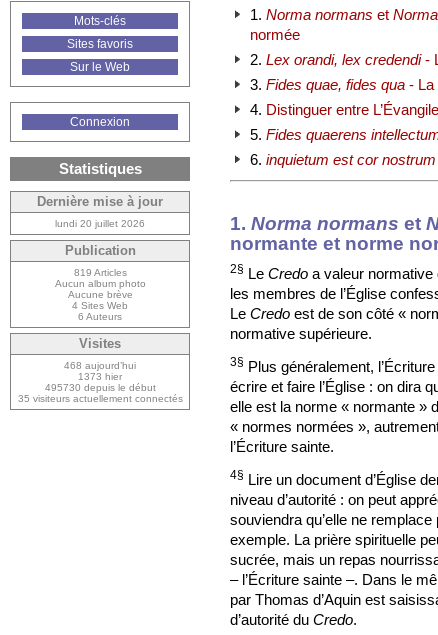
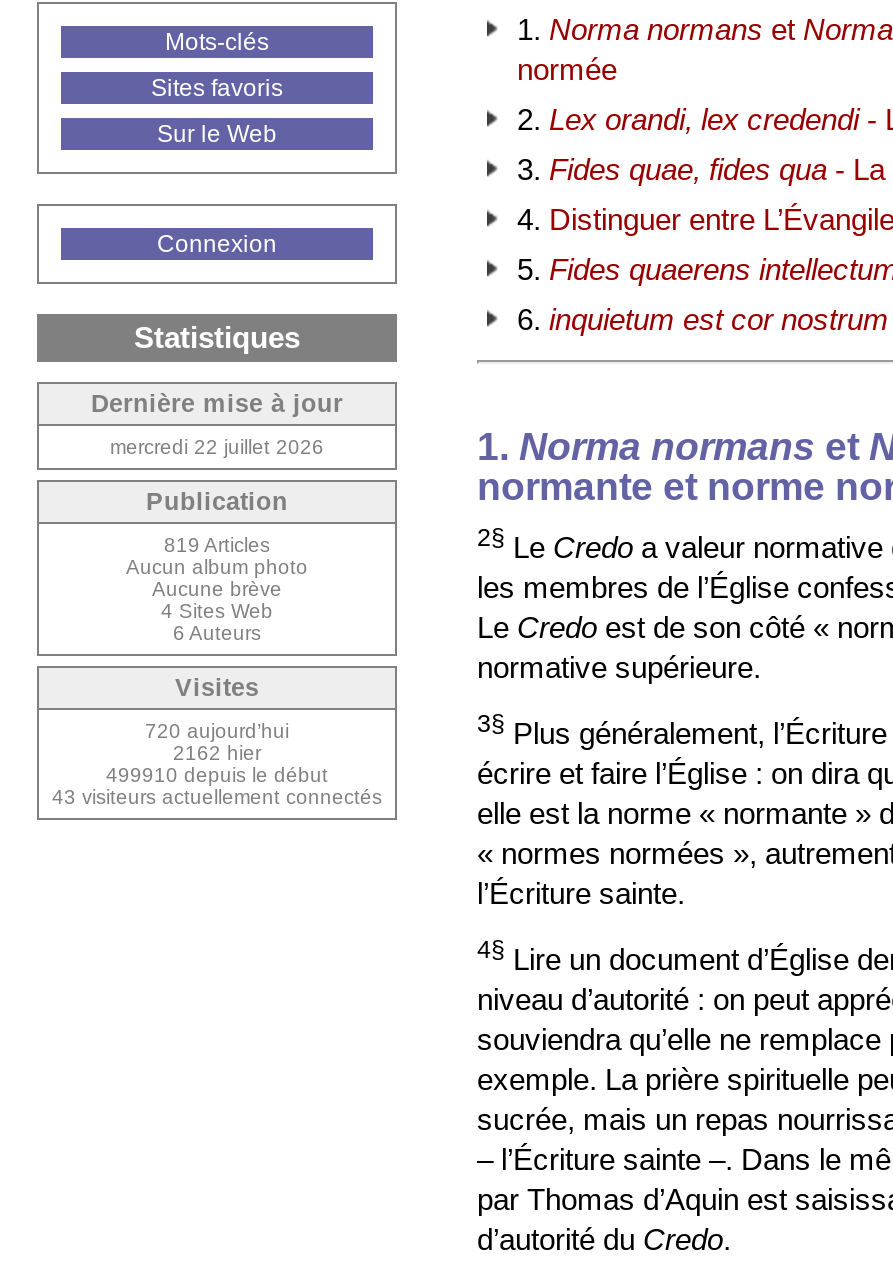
[55,218,145,229] lundi 20 juillet 2026 -> [110,436,324,458] mercredi 22 juillet 2026
[64,360,136,371] 468 aujourd’hui -> [145,720,289,742] 720 aujourd’hui
[78,371,122,382] 1373 hier -> [173,742,261,764] 2162 hier
[44,382,155,393] 495730 depuis le début -> [106,764,328,786] 499910 depuis le début
[17,393,182,404] 35 visiteurs actuellement connectés -> [52,786,382,808] 43 visiteurs actuellement connectés

